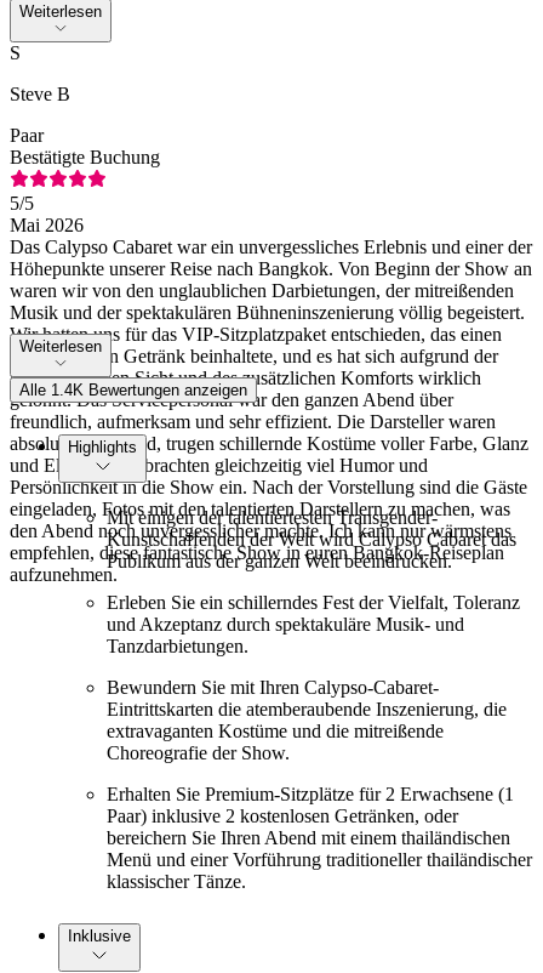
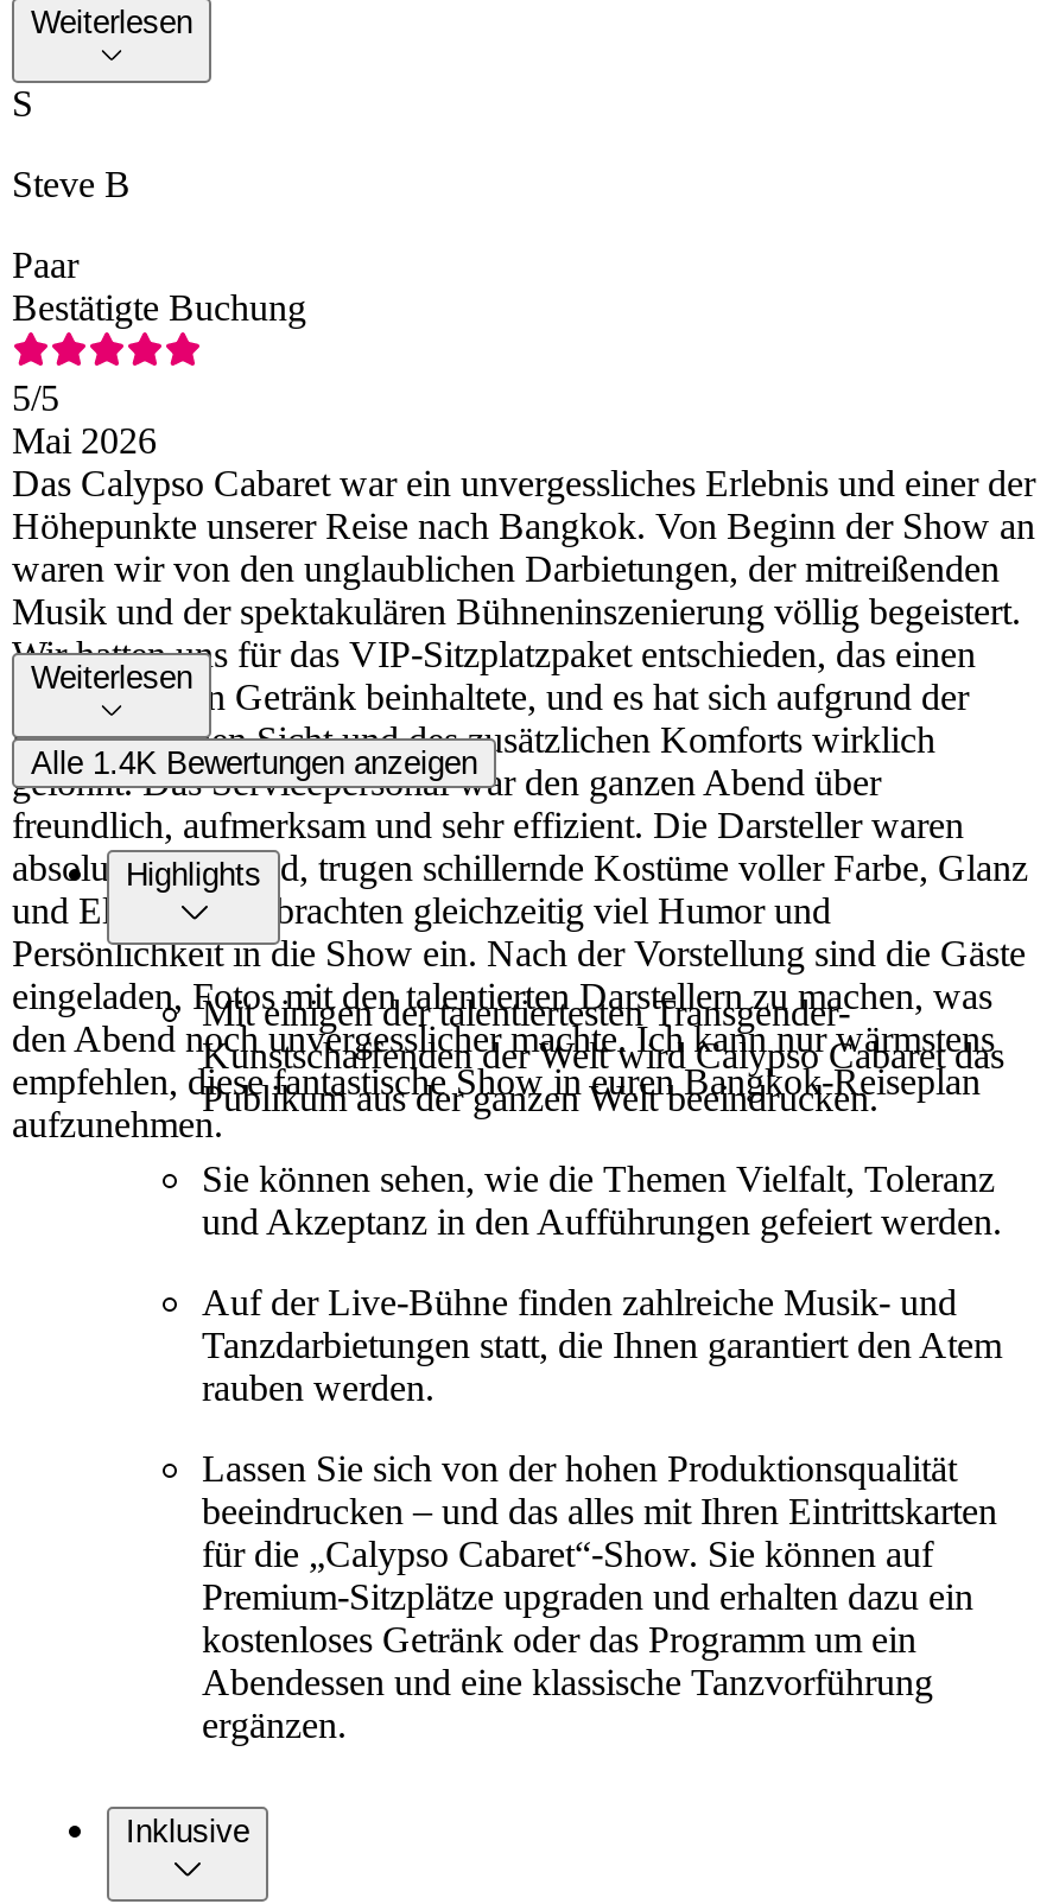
[107,592,520,656] Erleben Sie ein schillerndes Fest der Vielfalt, Toleranz | und Akzeptanz durch spektakuläre Musik- und | Tanzdarbietungen. -> [202,1158,1002,1241] Sie können sehen, wie die Themen Vielfalt, Toleranz | und Akzeptanz in den Aufführungen gefeiert werden.
[107,676,507,763] Bewundern Sie mit Ihren Calypso-Cabaret- | Eintrittskarten die atemberaubende Inszenierung, die | extravaganten Kostüme und die mitreißende | Choreografie der Show. -> [202,1281,1002,1407] Auf der Live-Bühne finden zahlreiche Musik- und | Tanzdarbietungen statt, die Ihnen garantiert den Atem | rauben werden.
[107,783,532,891] Erhalten Sie Premium-Sitzplätze für 2 Erwachsene (1 | Paar) inklusive 2 kostenlosen Getränken, oder | bereichern Sie Ihren Abend mit einem thailändischen | Menü und einer Vorführung traditioneller thailändischer | klassischer Tänze. -> [202,1447,997,1744] Lassen Sie sich von der hohen Produktionsqualität | beeindrucken – und das alles mit Ihren Eintrittskarten | für die „Calypso Cabaret“-Show. Sie können auf | Premium-Sitzplätze upgraden und erhalten dazu ein | kostenloses Getränk oder das Programm um ein | Abendessen und eine klassische Tanzvorführung | ergänzen.

